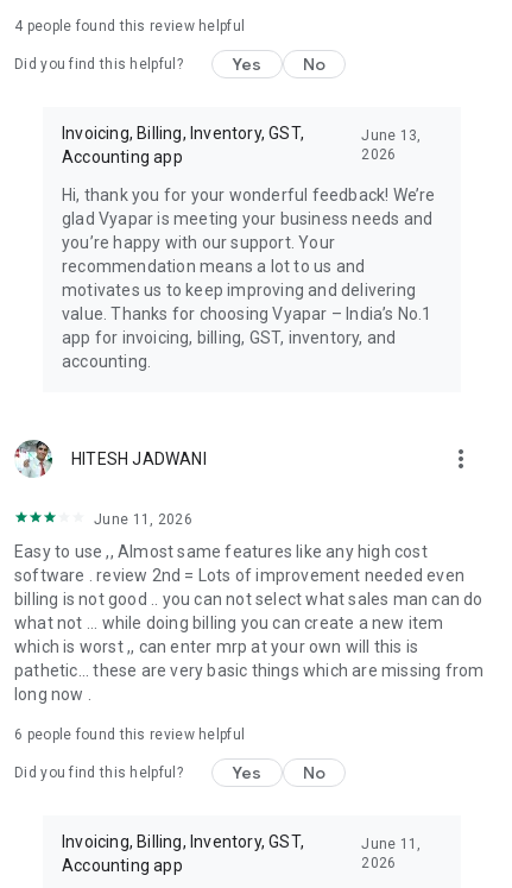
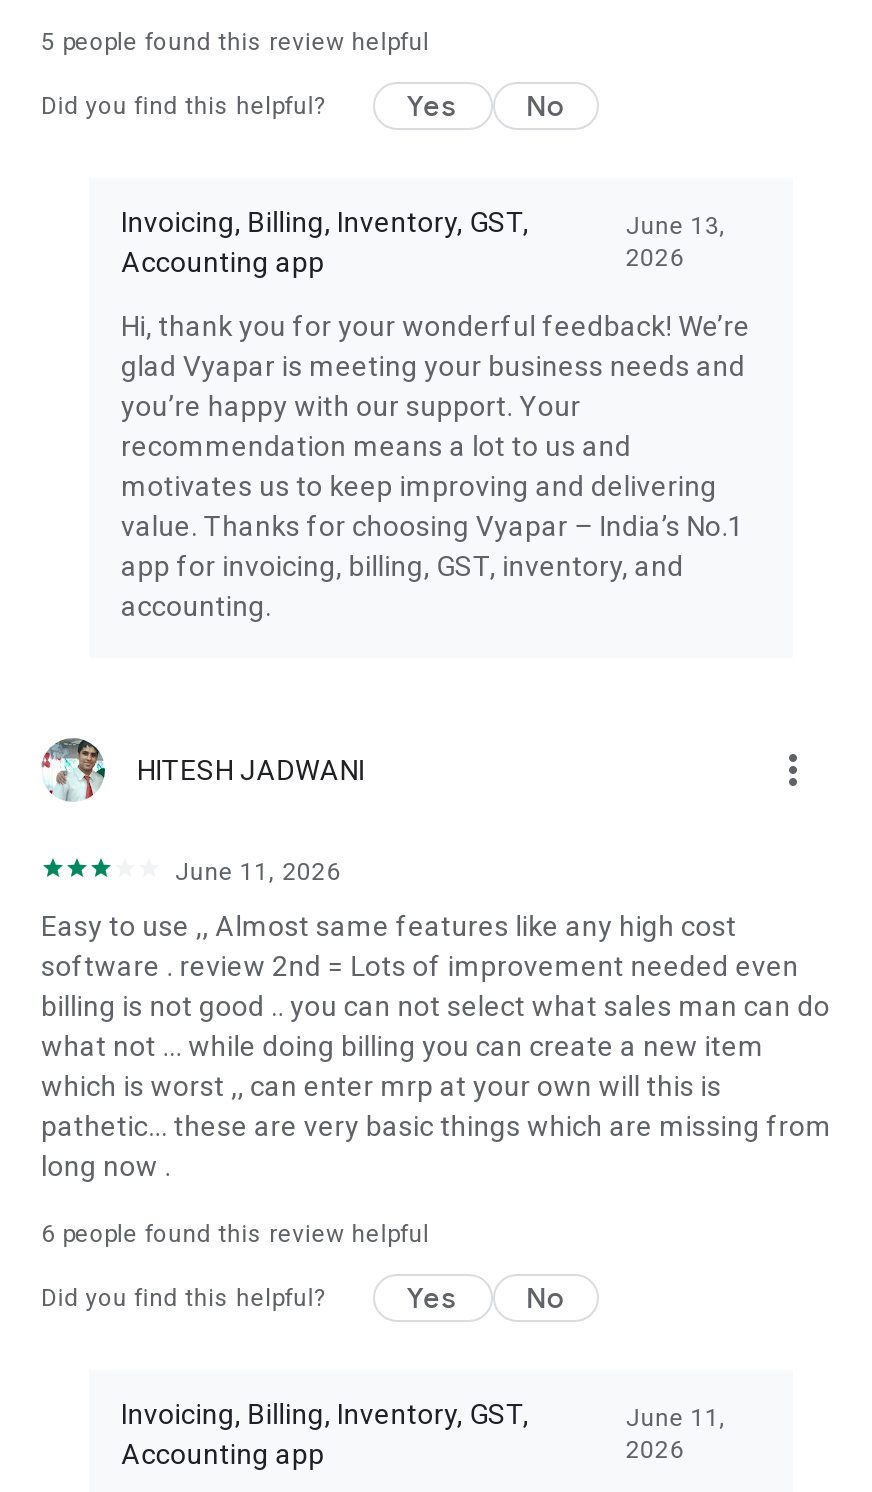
[14,18,245,34] 4 people found this review helpful -> [41,28,429,56] 5 people found this review helpful

